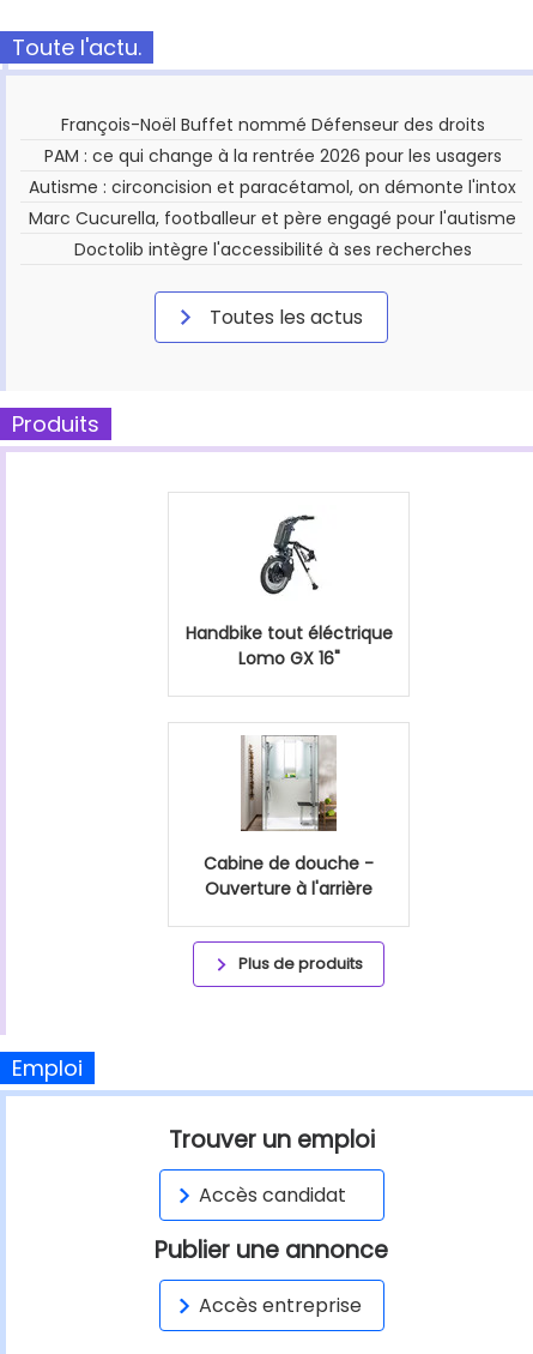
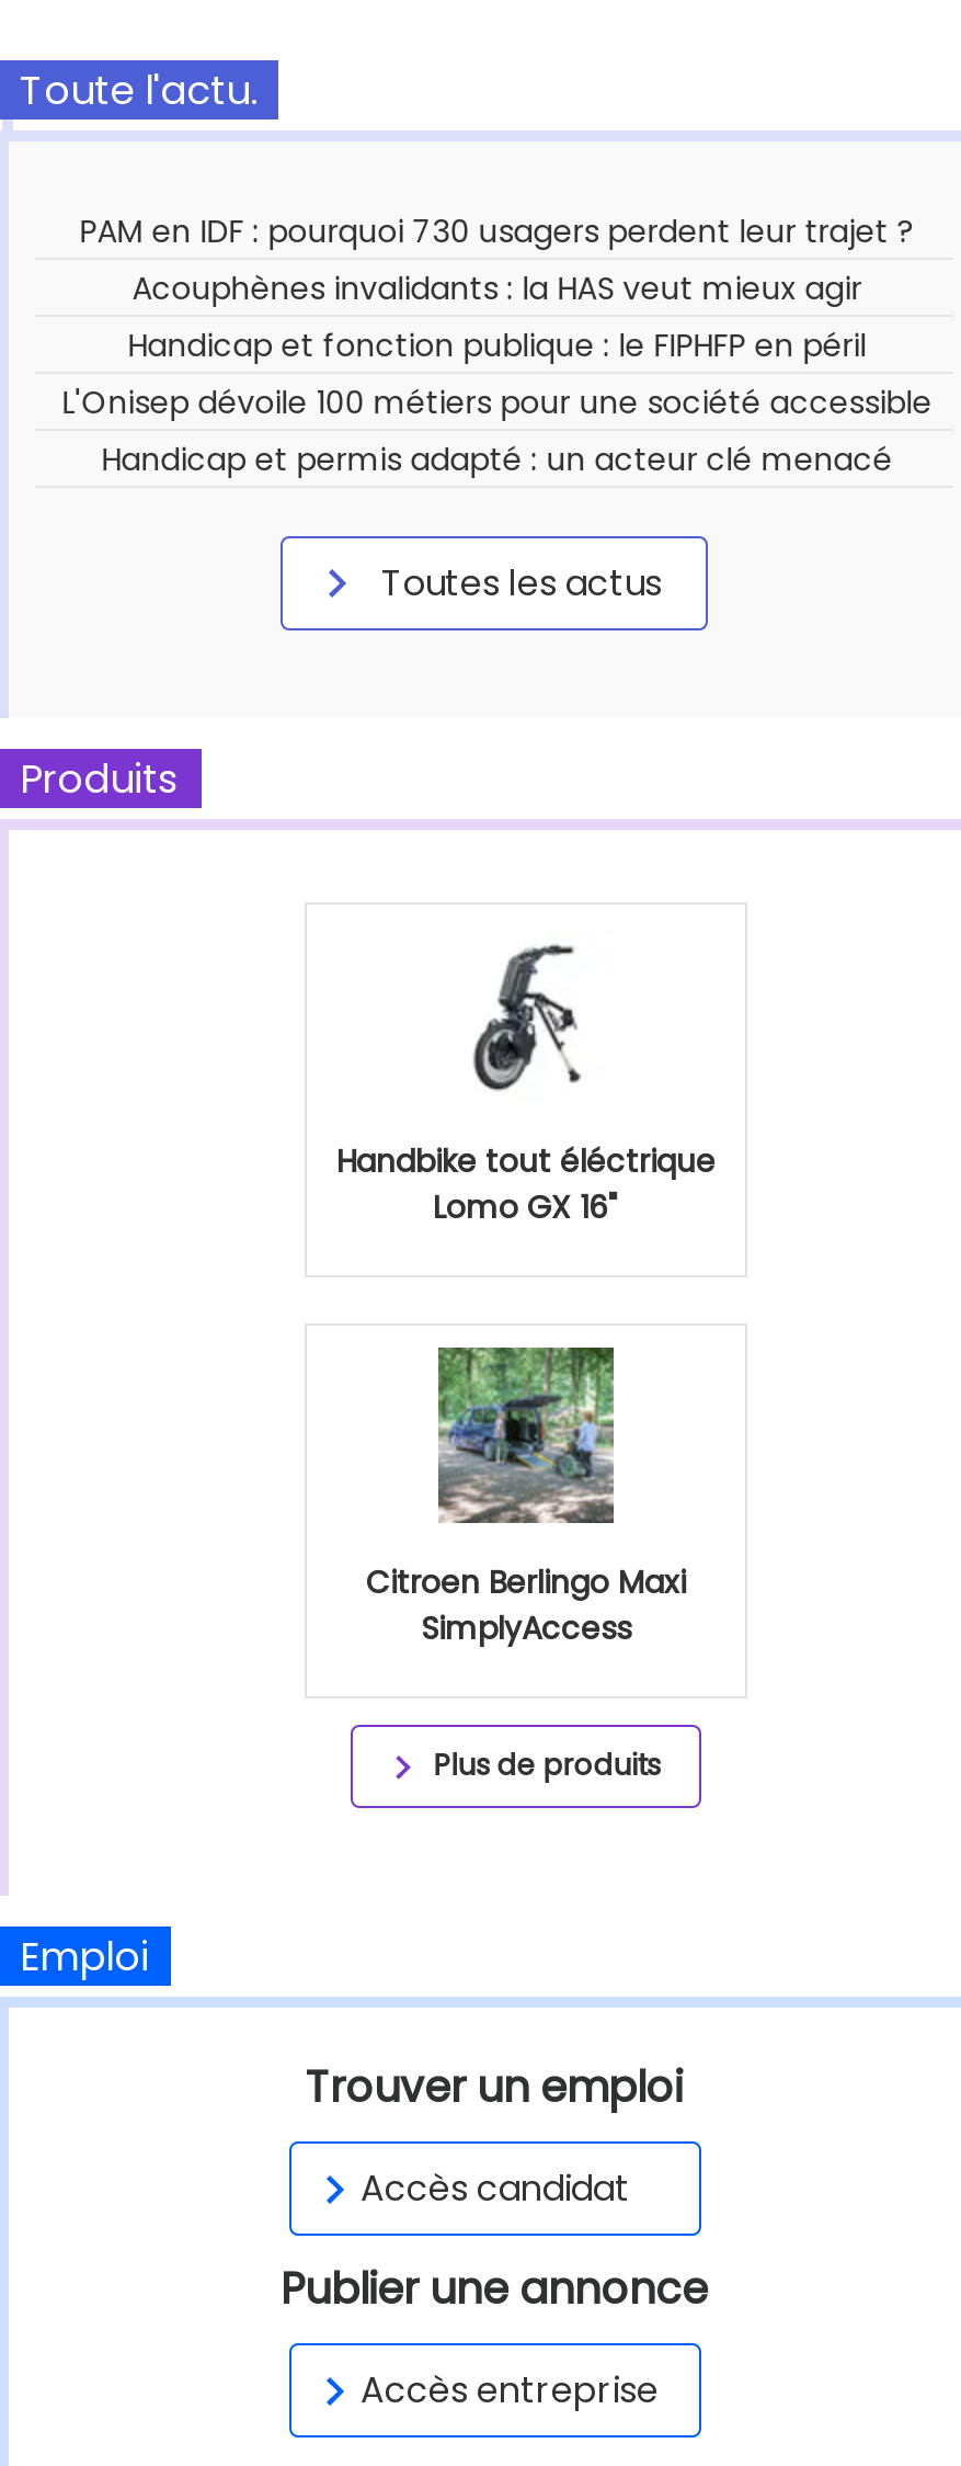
[29,113,516,262] François-Noël Buffet nommé Défenseur des droits | PAM : ce qui change à la rentrée 2026 pour les usagers | Autisme : circoncision et paracétamol, on démonte l'intox | Marc Cucurella, footballeur et père engagé pour l'autisme | Doctolib intègre l'accessibilité à ses recherches -> [62,210,932,482] PAM en IDF : pourquoi 730 usagers perdent leur trajet ? | Acouphènes invalidants : la HAS veut mieux agir | Handicap et fonction publique : le FIPHFP en péril | L'Onisep dévoile 100 métiers pour une société accessible | Handicap et permis adapté : un acteur clé menacé
[204,734,374,901] [image] | Cabine de douche - | Ouverture à l'arrière -> [366,1345,686,1650] [image] | Citroen Berlingo Maxi | SimplyAccess

